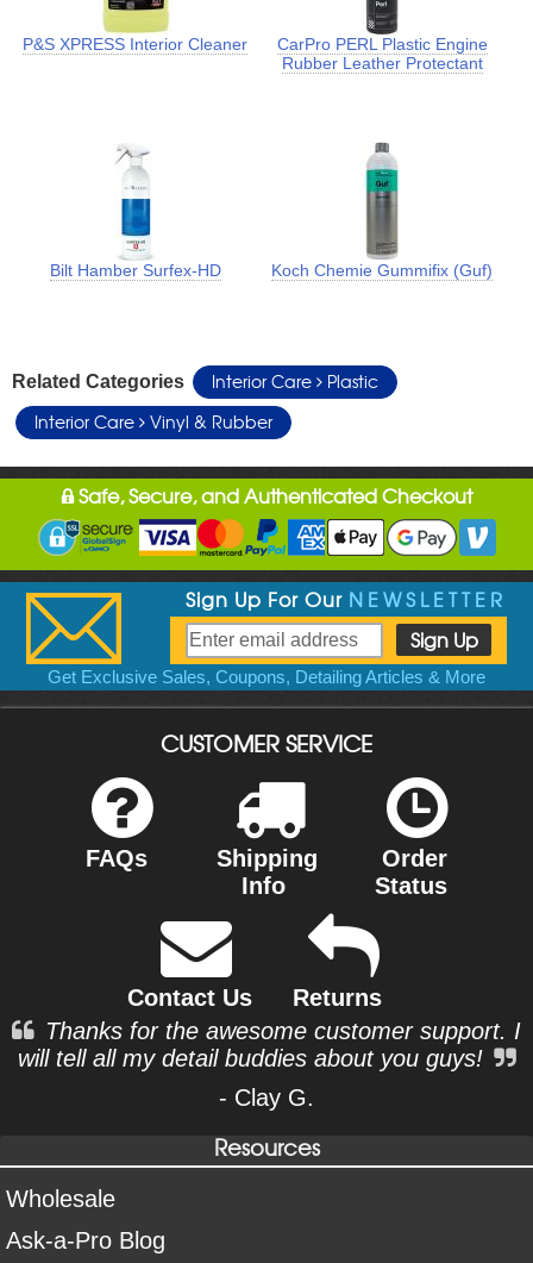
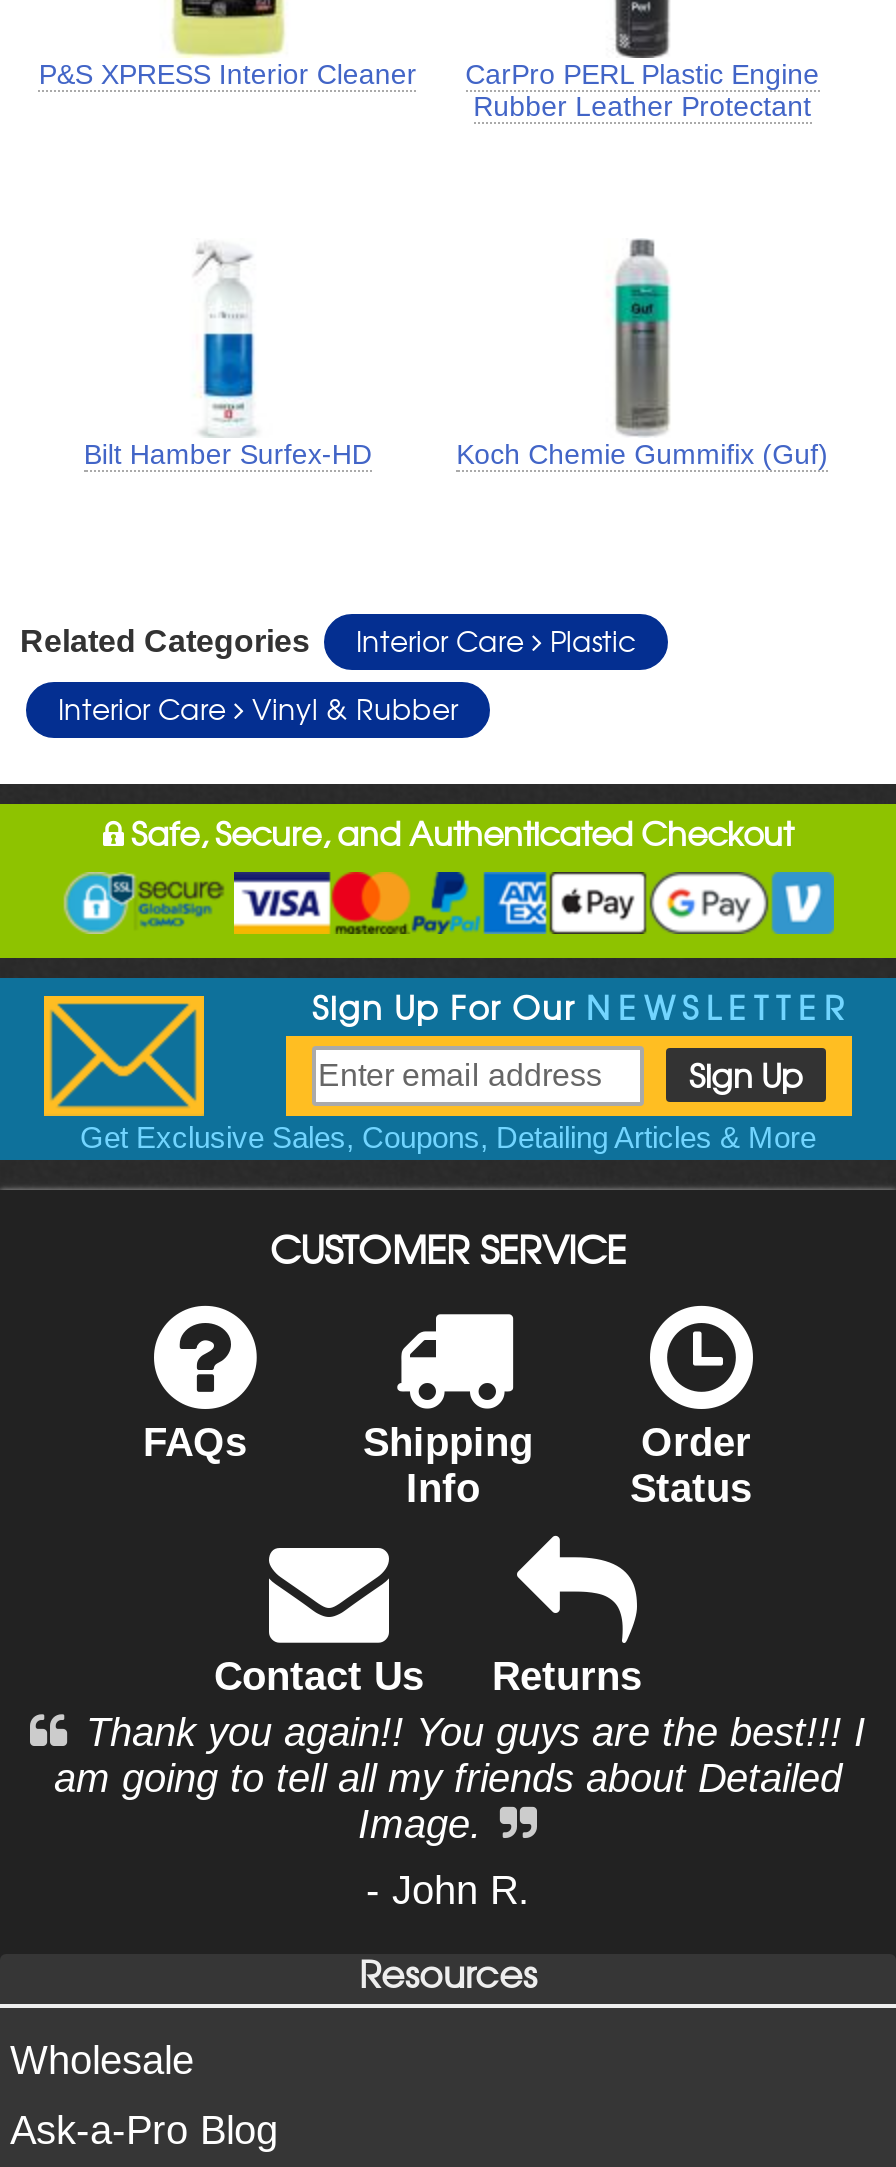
[17,1018,521,1071] Thanks for the awesome customer support. I | will tell all my detail buddies about you guys! -> [54,1710,866,1846] Thank you again!! You guys are the best!!! I | am going to tell all my friends about Detailed | Image.
[219,1084,314,1111] - Clay G. -> [366,1868,530,1912] - John R.

